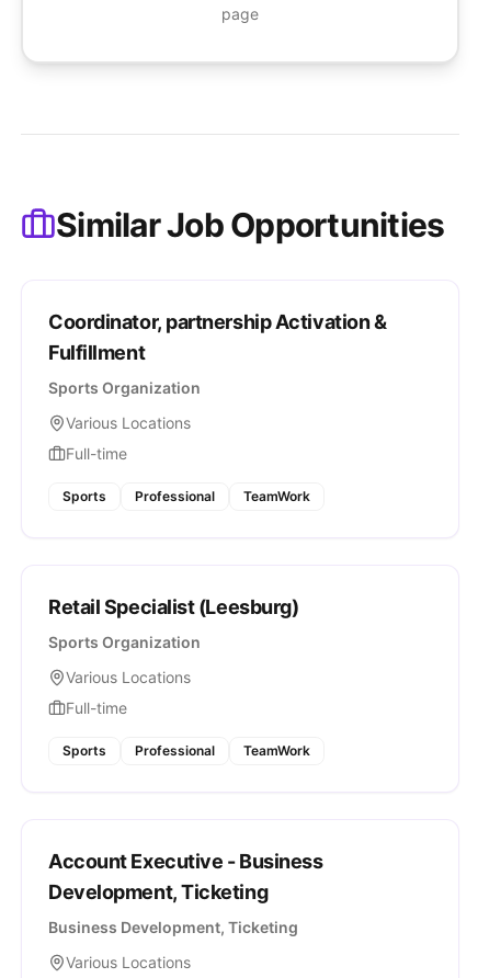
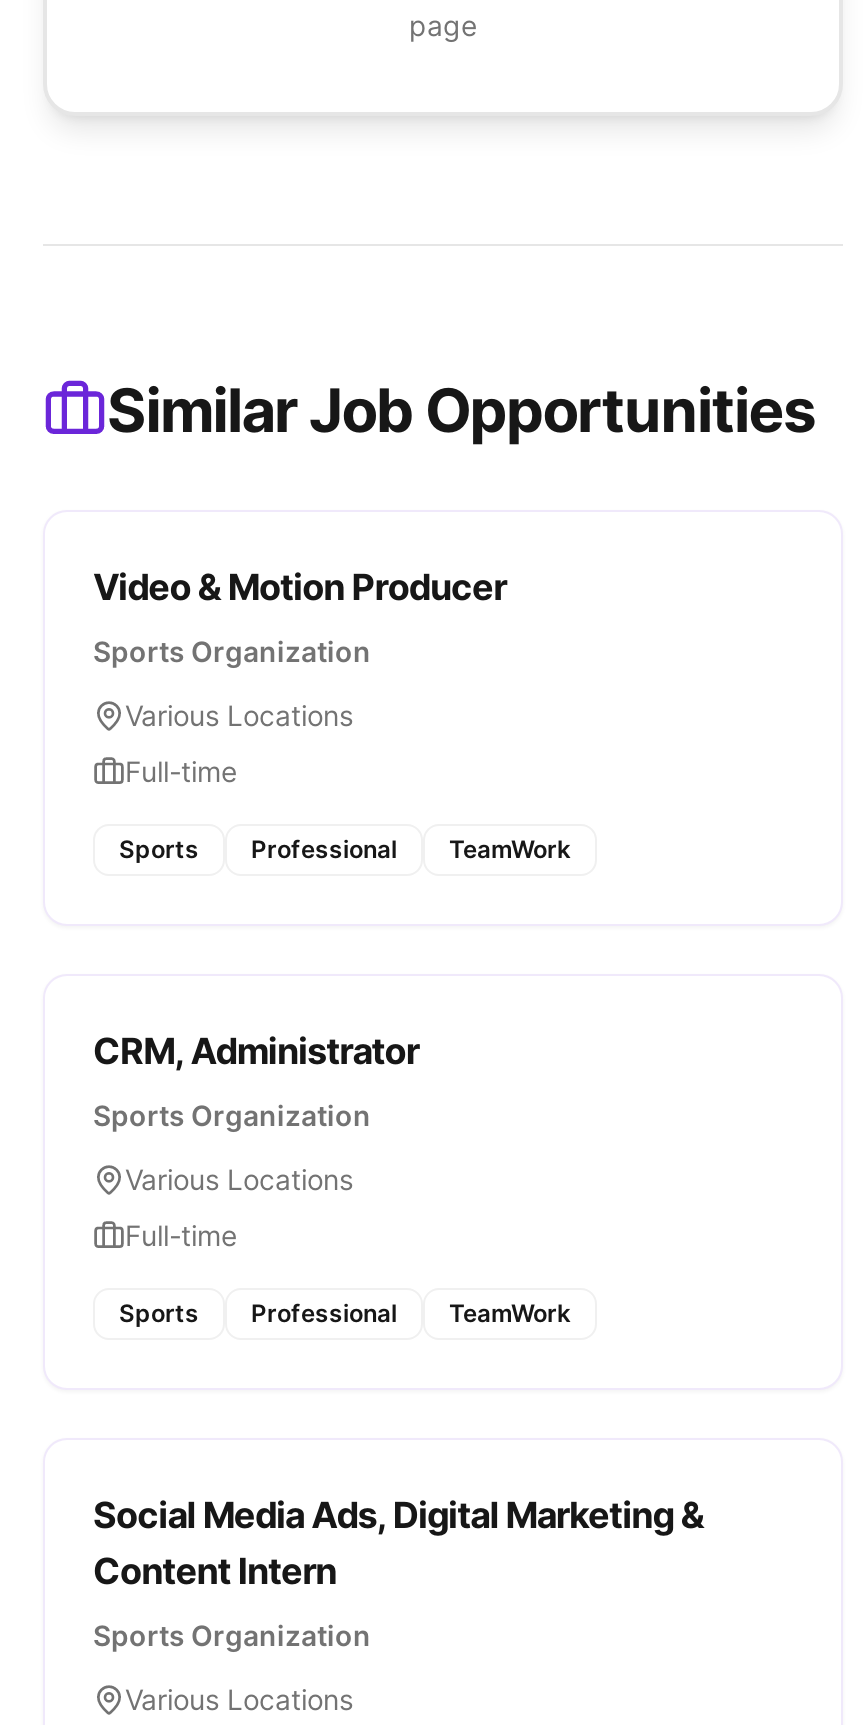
[48,310,386,364] Coordinator, partnership Activation & | Fulfillment -> [93,566,506,608] Video & Motion Producer
[48,595,299,618] Retail Specialist (Leesburg) -> [93,1030,419,1072] CRM, Administrator
[48,850,323,903] Account Executive - Business | Development, Ticketing -> [93,1494,704,1592] Social Media Ads, Digital Marketing & | Content Intern
[48,918,298,936] Business Development, Ticketing -> [93,1618,371,1652] Sports Organization

